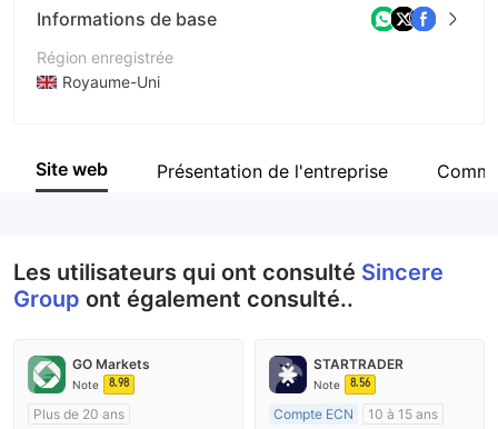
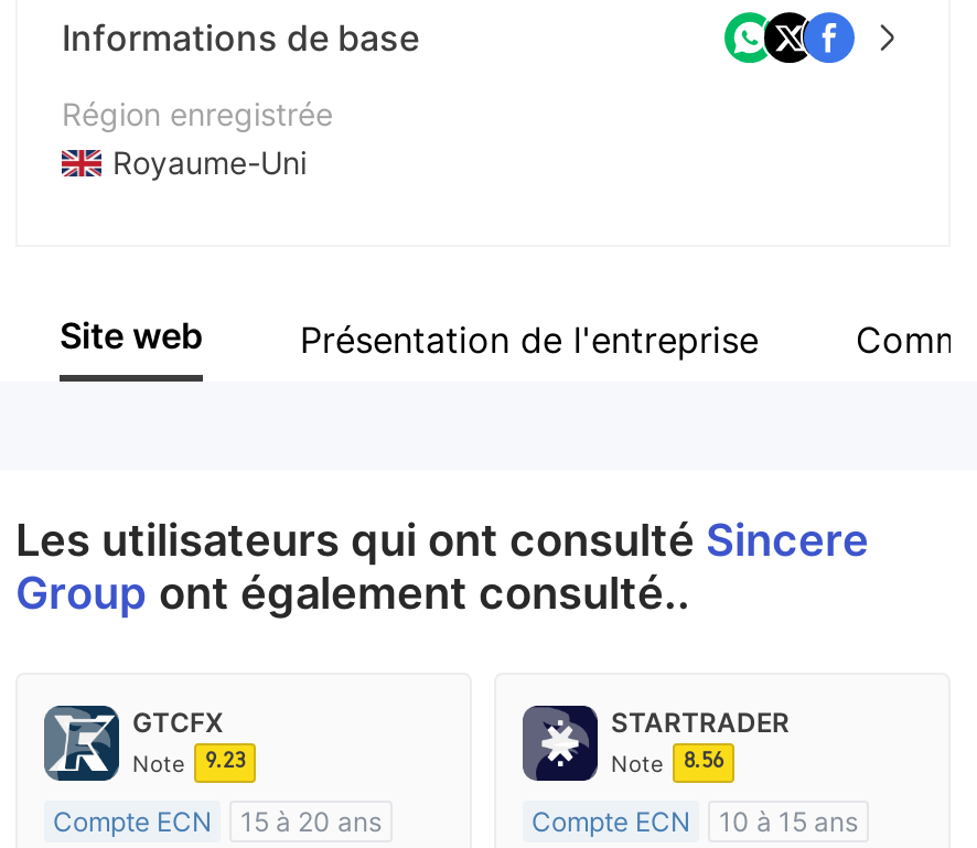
[28,355,150,395] [image] | GO Markets -> [44,704,223,783] [image] | GTCFX
[72,376,129,391] Note 8.98 -> [132,745,245,776] Note 9.23
[33,406,124,422] Plus de 20 ans -> [53,805,382,838] Compte ECN | 15 à 20 ans

